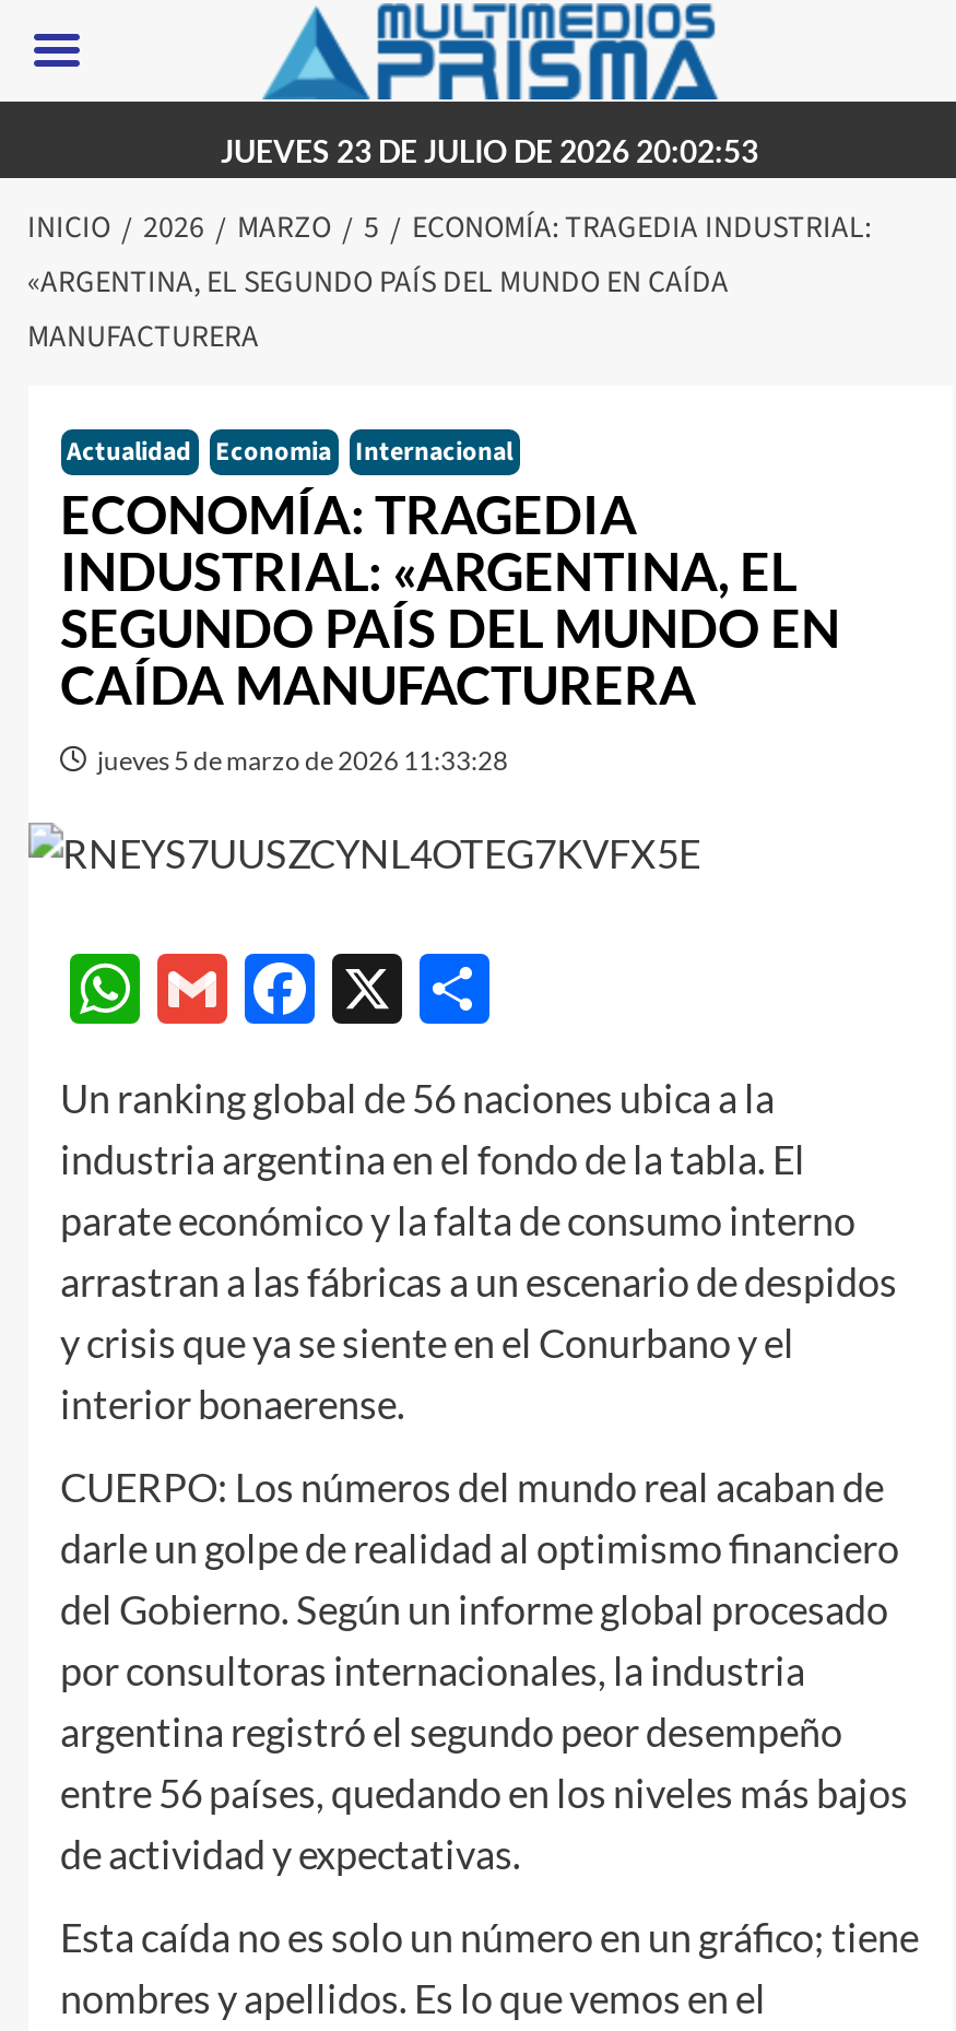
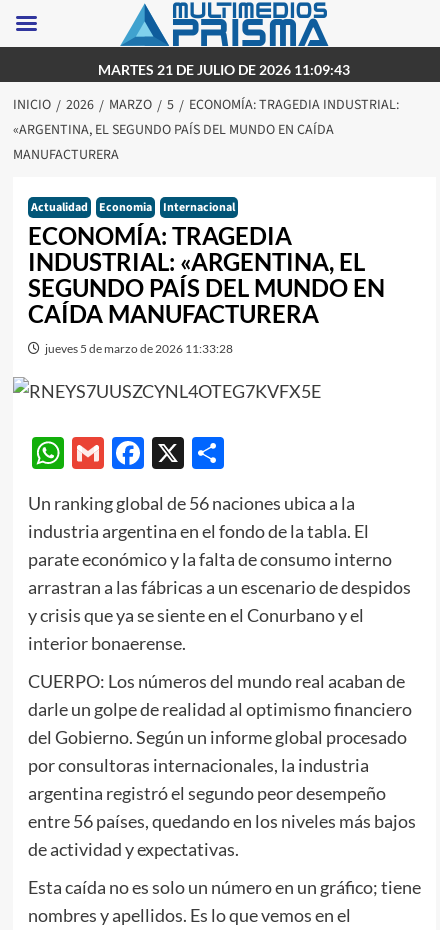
[221,132,758,169] JUEVES 23 DE JULIO DE 2026 20:02:53 -> [98,61,350,78] MARTES 21 DE JULIO DE 2026 11:09:43

